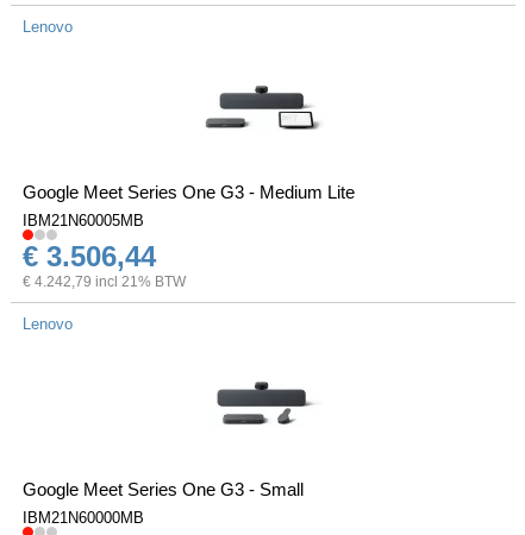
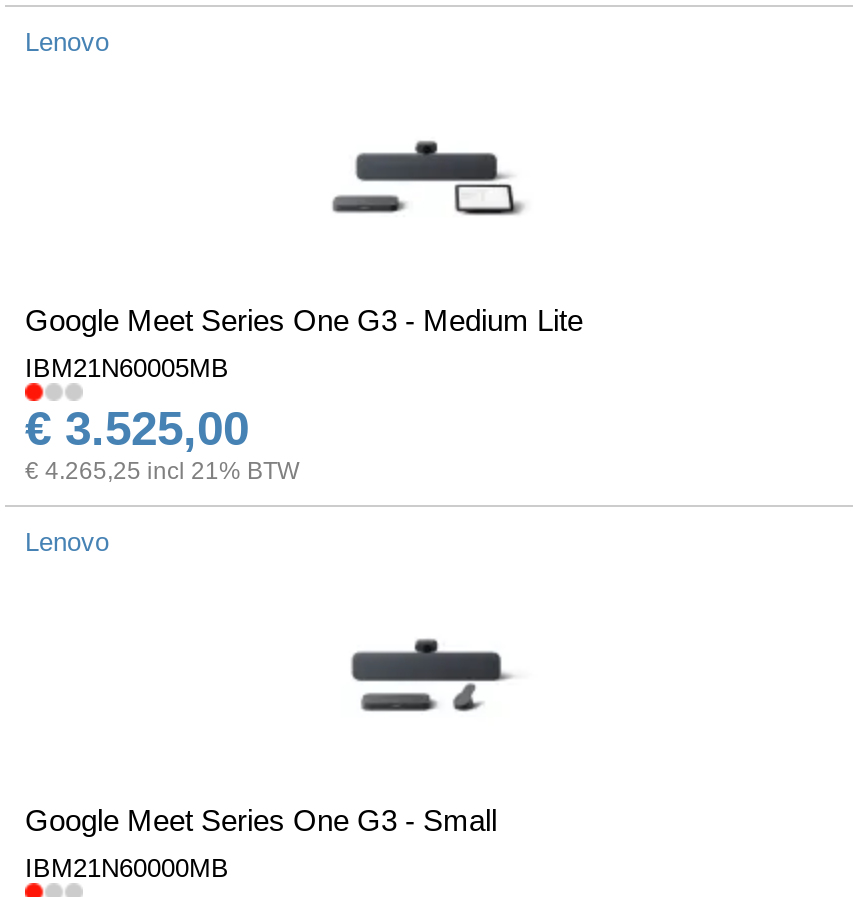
[23,240,156,272] € 3.506,44 -> [25,401,249,455] € 3.525,00
[23,273,186,290] € 4.242,79 incl 21% BTW -> [25,457,299,485] € 4.265,25 incl 21% BTW

